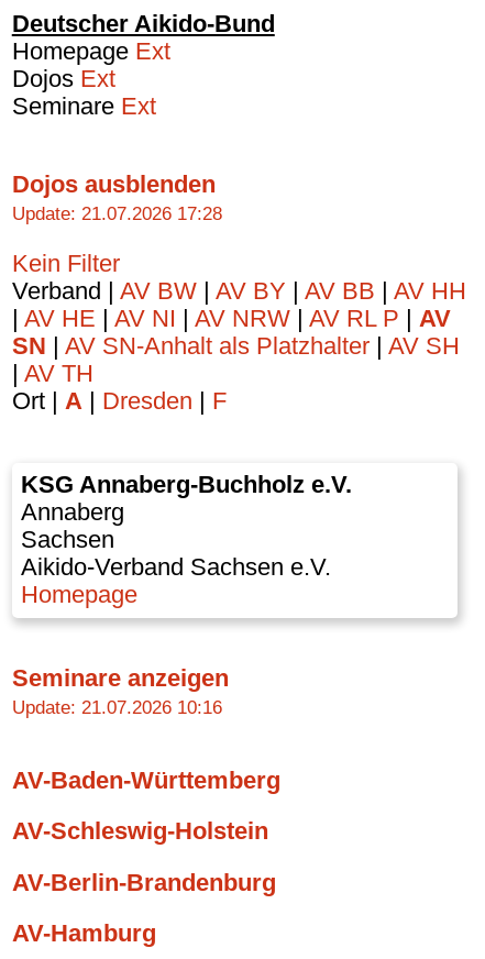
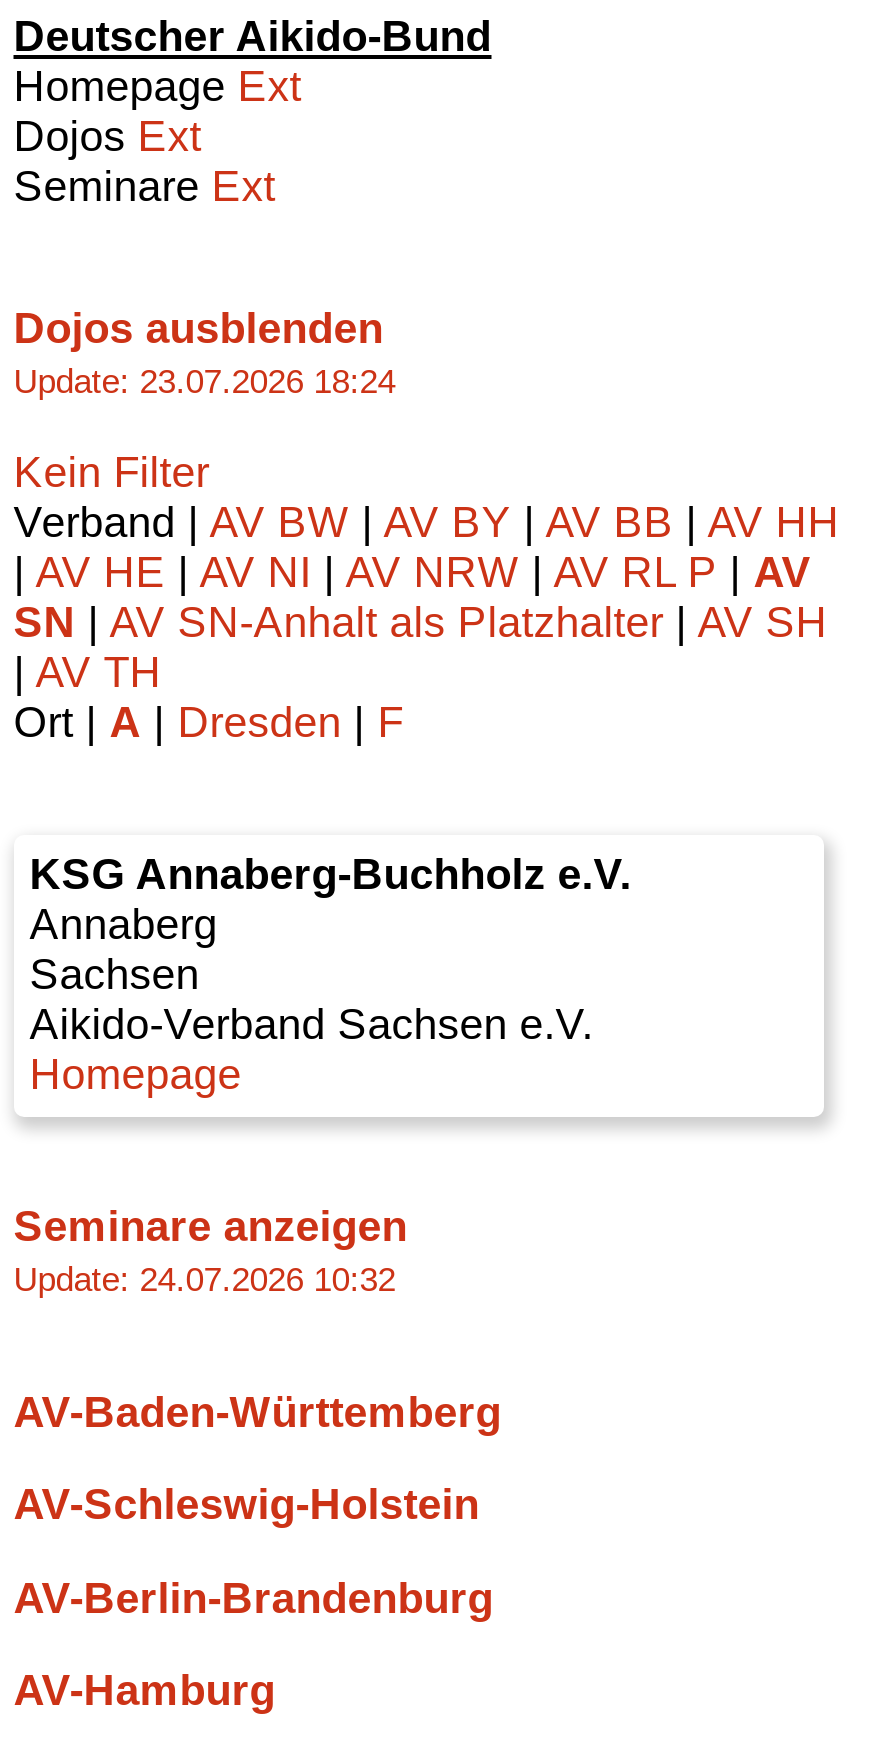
[12,203,222,225] Update: 21.07.2026 17:28 -> [14,362,396,402] Update: 23.07.2026 18:24
[12,696,222,718] Update: 21.07.2026 10:16 -> [14,1259,396,1299] Update: 24.07.2026 10:32

